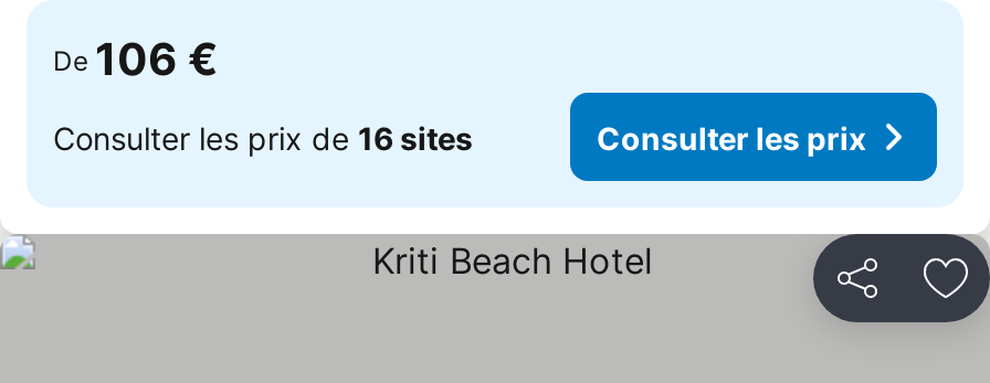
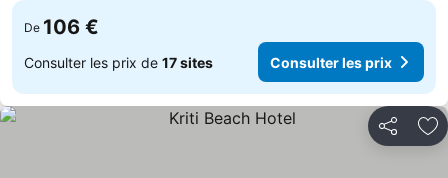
[53,118,473,156] Consulter les prix de 16 sites -> [24,53,213,70] Consulter les prix de 17 sites

